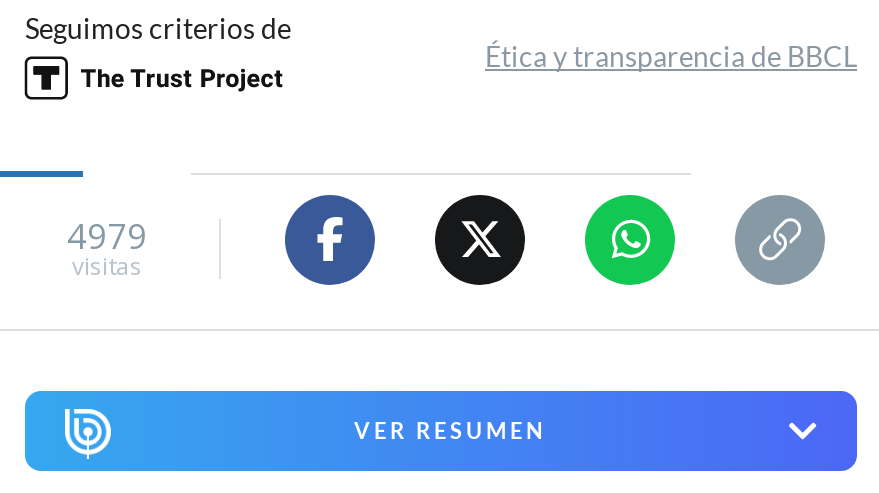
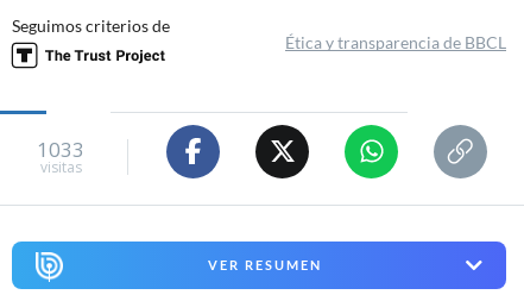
[67,213,147,259] 4979 -> [37,136,84,163] 1033

